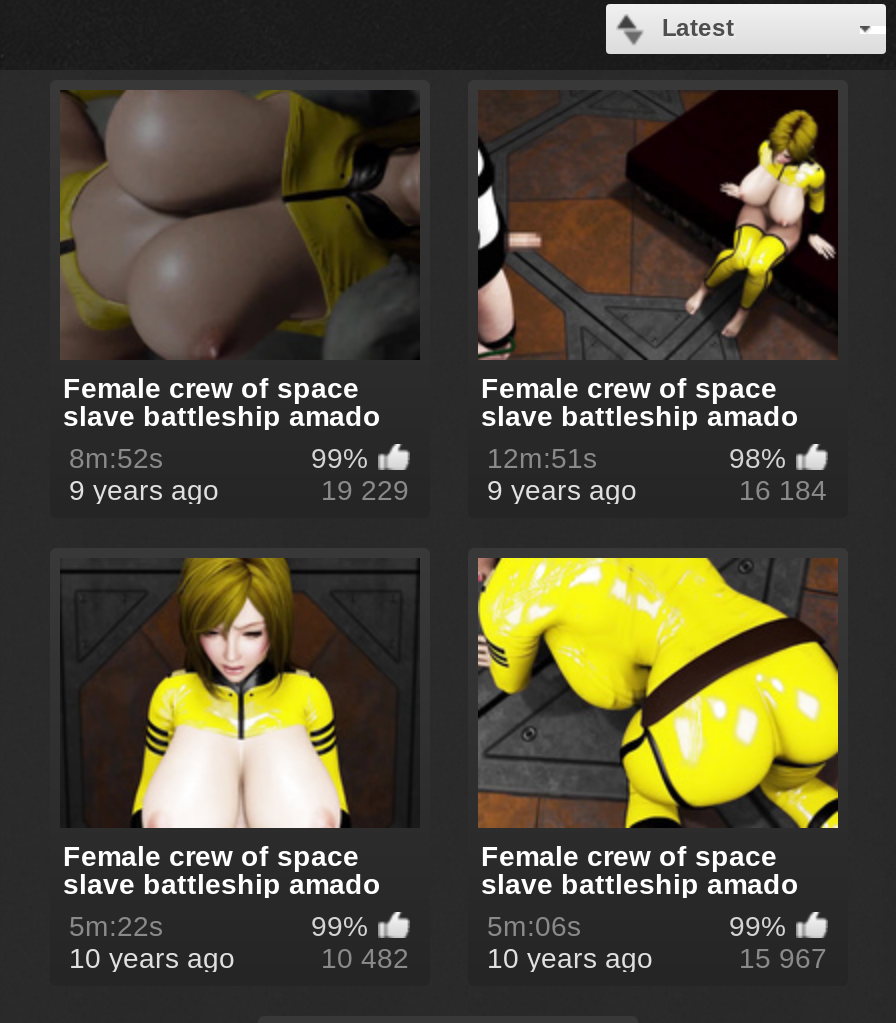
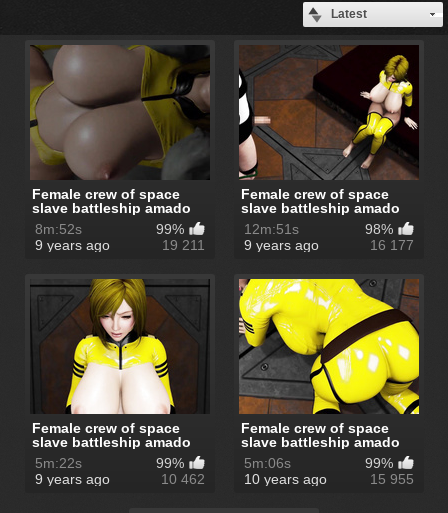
[321,474,409,506] 19 229 -> [161,237,204,253] 19 211
[739,474,827,506] 16 184 -> [369,237,413,253] 16 177
[69,942,235,974] 10 years ago -> [34,471,109,487] 9 years ago
[321,942,409,974] 10 482 -> [160,471,204,487] 10 462
[739,942,827,974] 15 967 -> [369,471,413,487] 15 955

